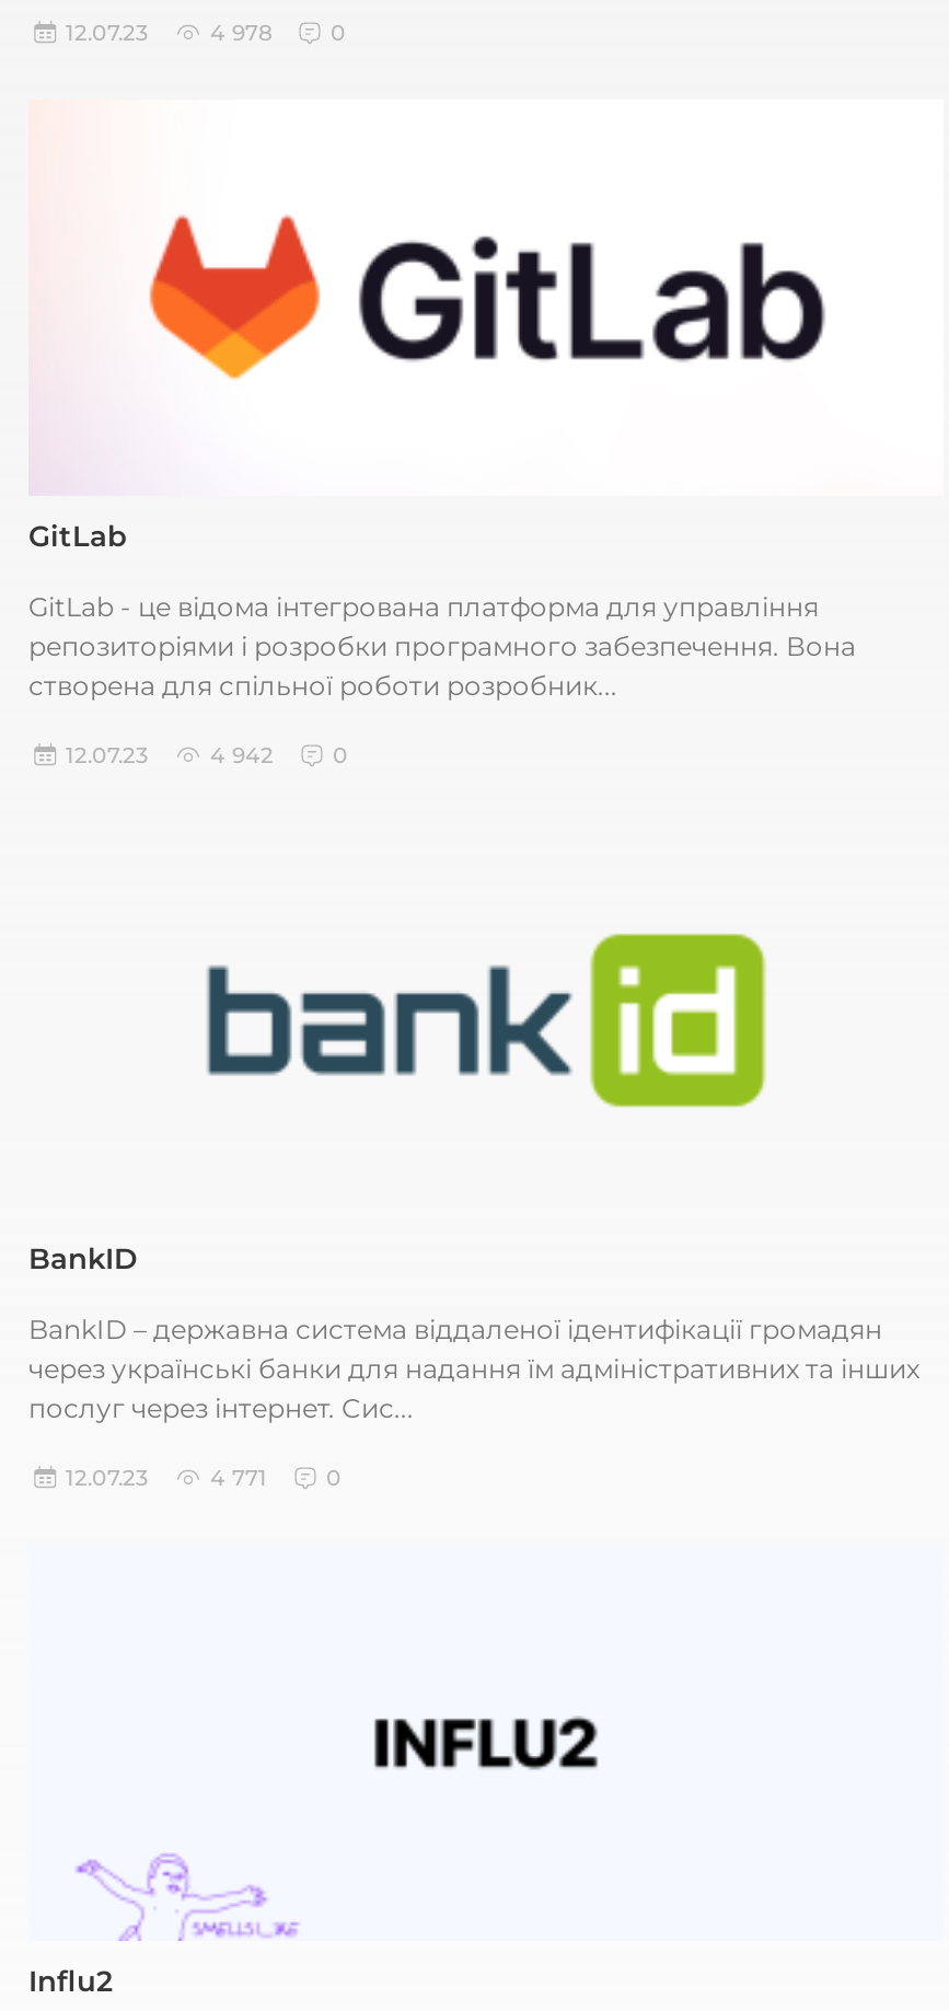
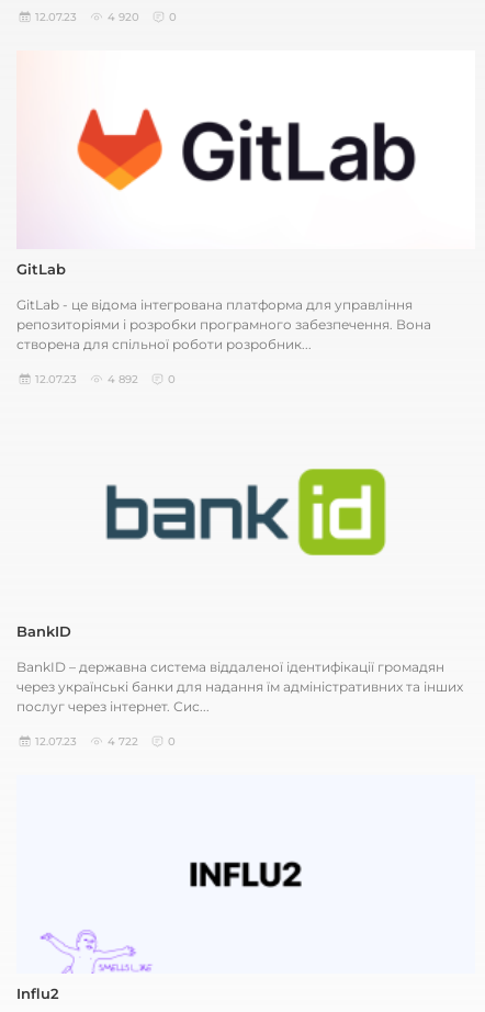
[210,18,271,46] 4 978 -> [108,9,139,24] 4 920
[210,740,274,769] 4 942 -> [108,372,138,386] 4 892
[210,1463,267,1492] 4 771 -> [108,734,138,748] 4 722

